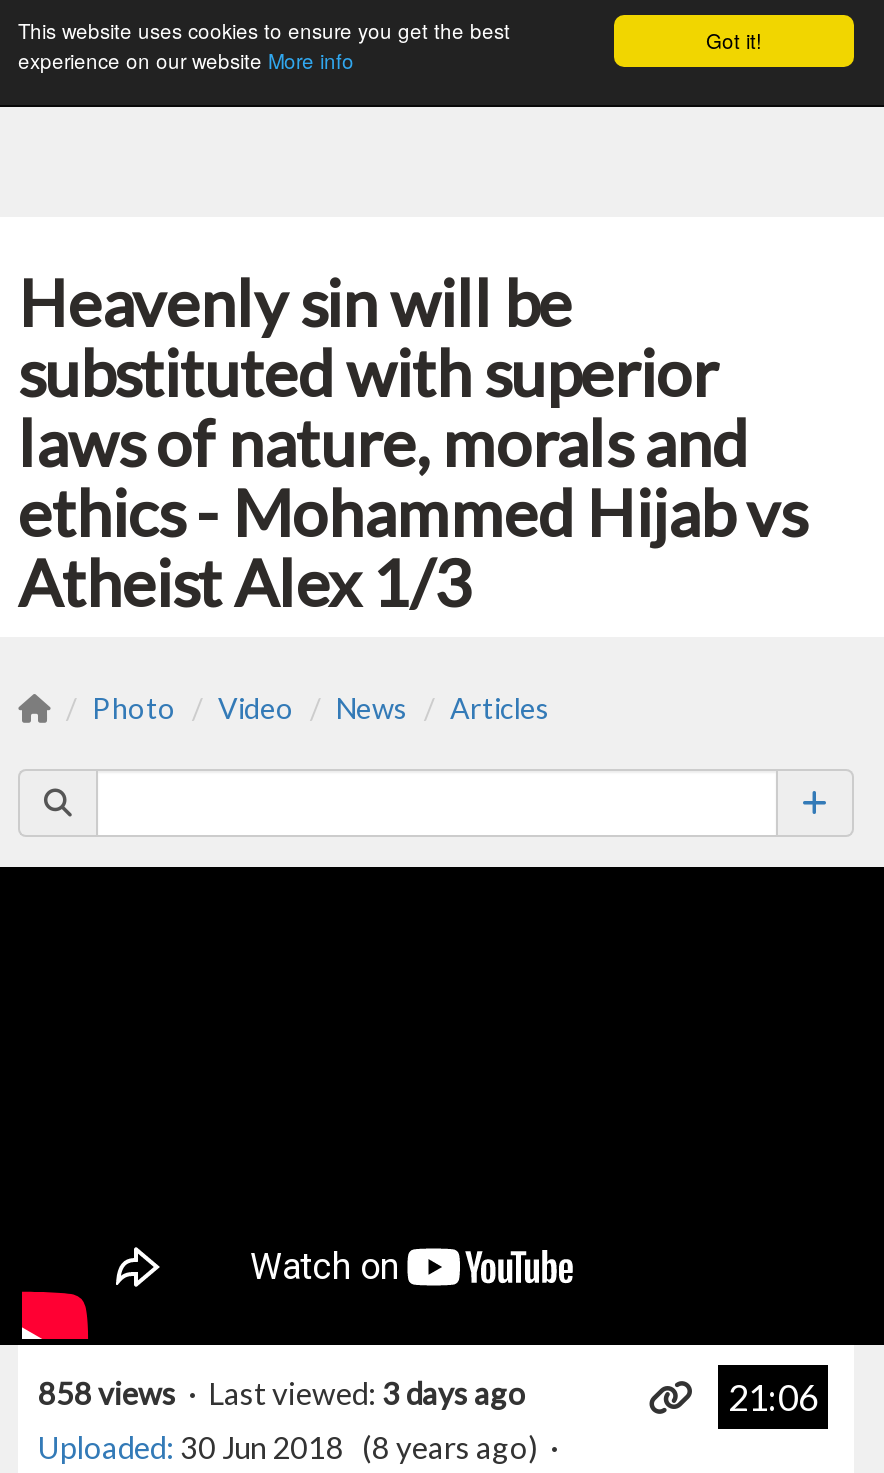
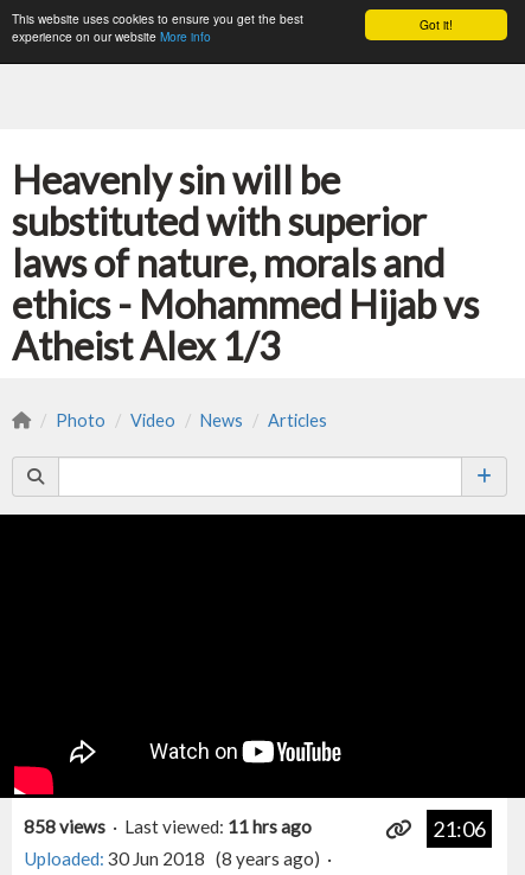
[38,1375,526,1411] 858 views · Last viewed: 3 days ago -> [24,816,312,837] 858 views · Last viewed: 11 hrs ago

